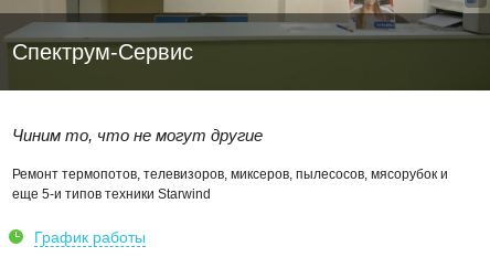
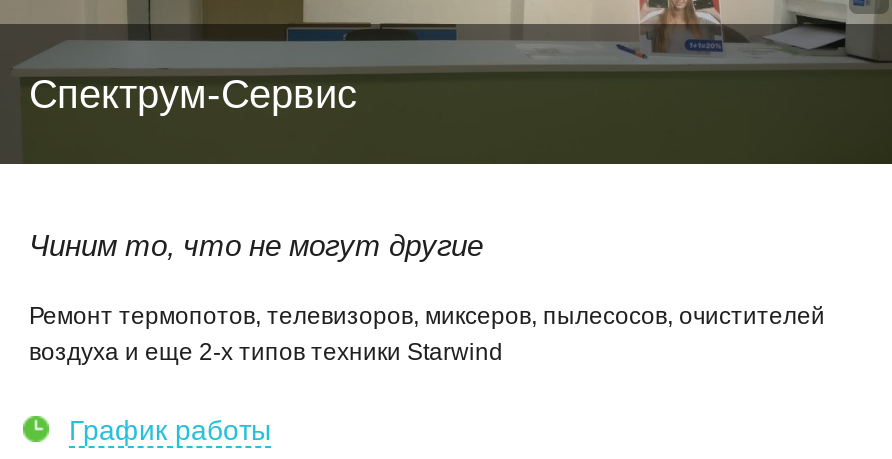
[12,167,448,202] Ремонт термопотов, телевизоров, миксеров, пылесосов, мясорубок и | еще 5-и типов техники Starwind -> [29,302,825,366] Ремонт термопотов, телевизоров, миксеров, пылесосов, очистителей | воздуха и еще 2-х типов техники Starwind

